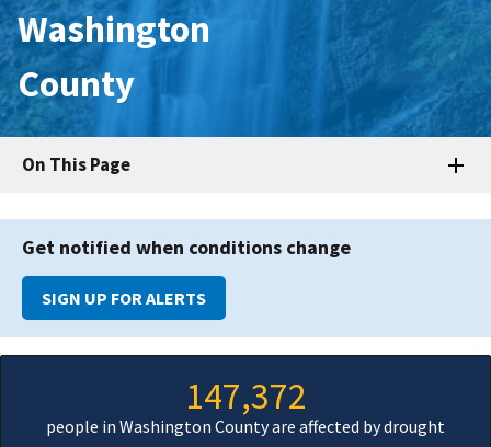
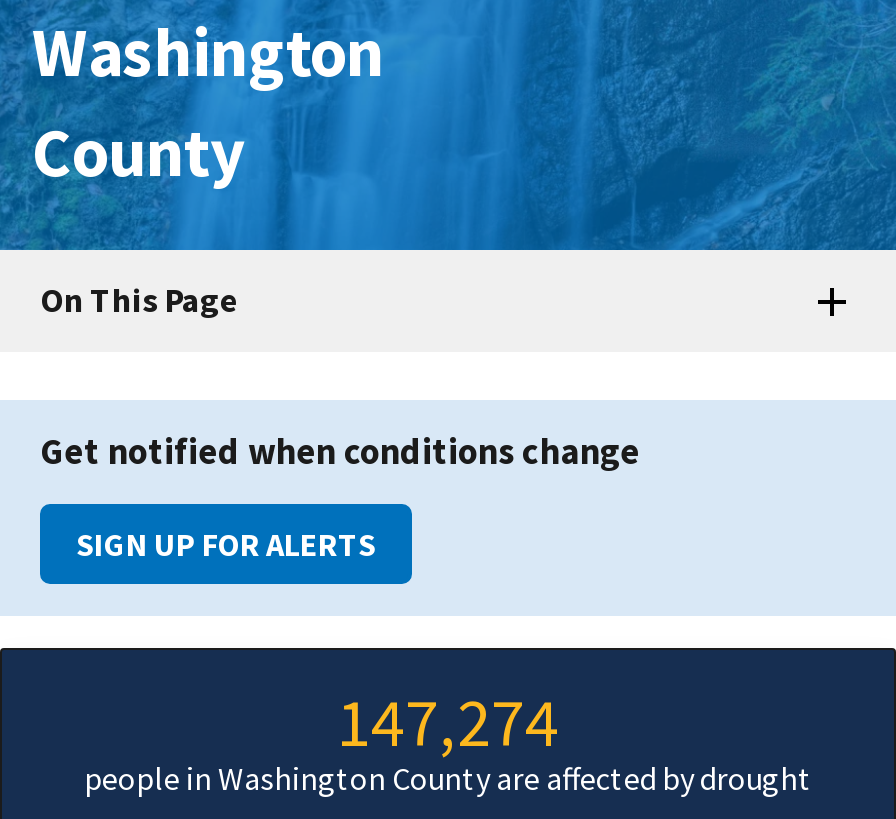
[185,371,306,418] 147,372 -> [337,678,559,764] 147,274

